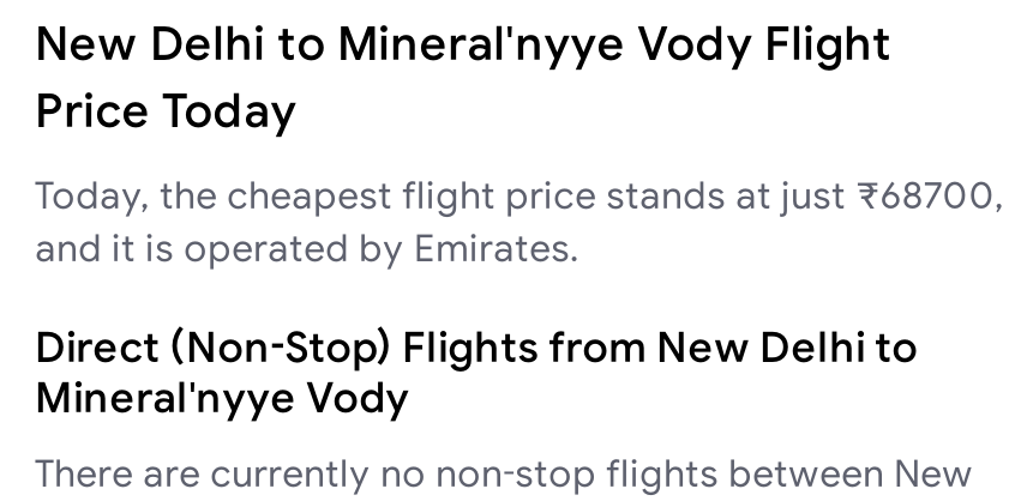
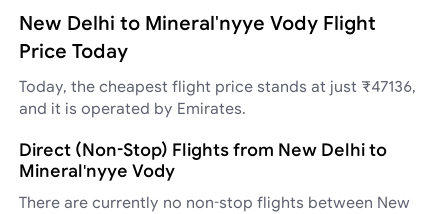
[35,173,1004,216] Today, the cheapest flight price stands at just ₹68700, -> [19,77,416,95] Today, the cheapest flight price stands at just ₹47136,

